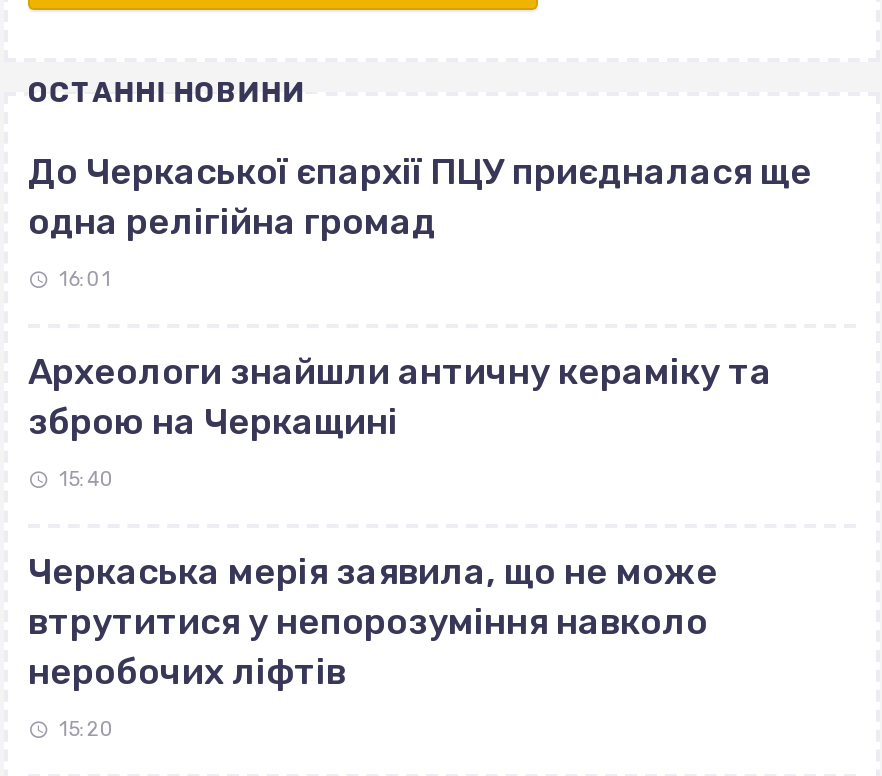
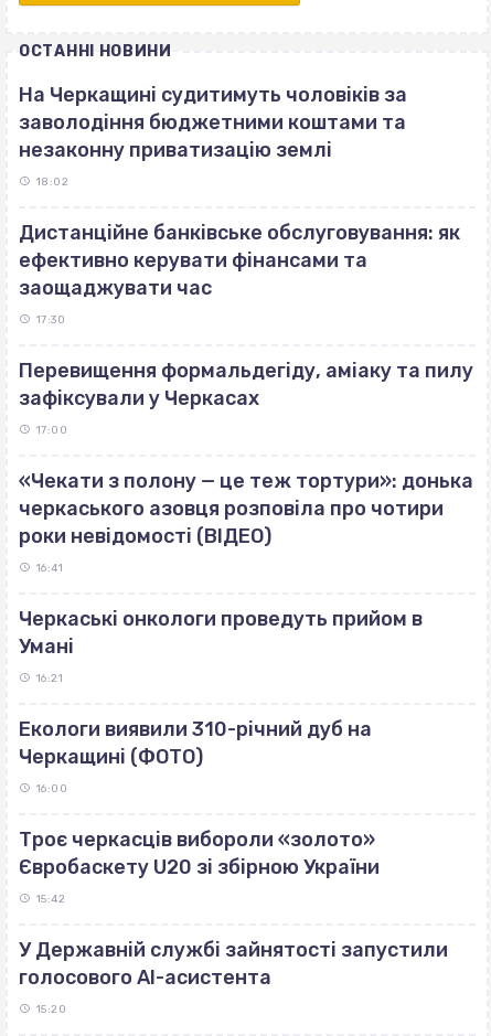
[28,150,812,694] До Черкаської єпархії ПЦУ приєдналася ще | одна релігійна громад | 16:01 | Археологи знайшли античну кераміку та | зброю на Черкащині | 15:40 | Черкаська мерія заявила, що не може | втрутитися у непорозуміння навколо | неробочих ліфтів -> [19,83,473,990] На Черкащині судитимуть чоловіків за | заволодіння бюджетними коштами та | незаконну приватизацію землі | 18:02 | Дистанційне банківське обслуговування: як | ефективно керувати фінансами та | заощаджувати час | 17:30 | Перевищення формальдегіду, аміаку та пилу | зафіксували у Черкасах | 17:00 | «Чекати з полону — це теж тортури»: донька | черкаського азовця розповіла про чотири | роки невідомості (ВІДЕО) | 16:41 | Черкаські онкологи проведуть прийом в | Умані | 16:21 | Екологи виявили 310-річний дуб на | Черкащині (ФОТО) | 16:00 | Троє черкасців вибороли «золото» | Євробаскету U20 зі збірною України | 15:42 | У Державній службі зайнятості запустили | голосового AI-асистента

